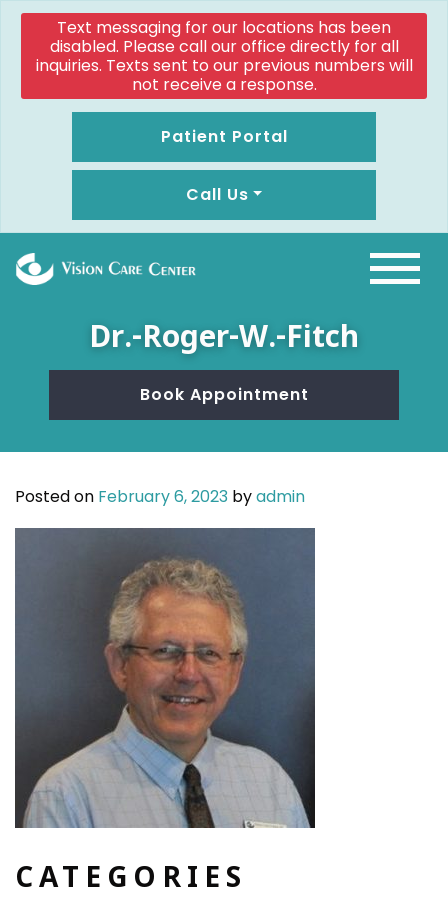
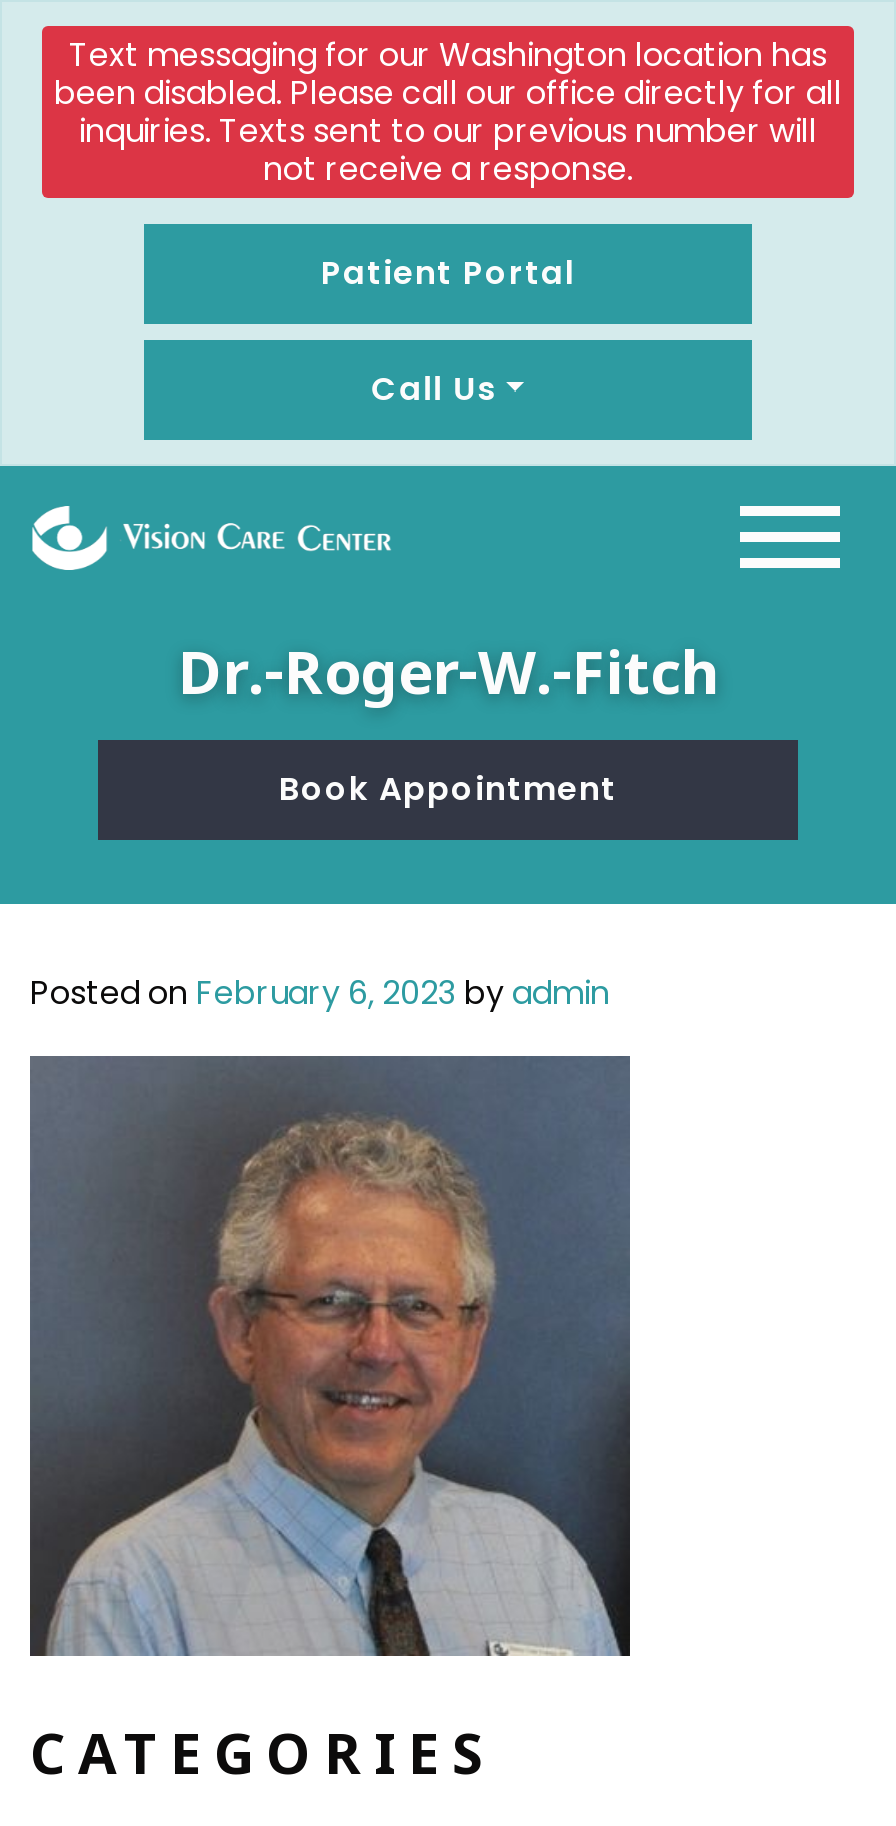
[35,16,412,77] Text messaging for our locations has been | disabled. Please call our office directly for all | inquiries. Texts sent to our previous numbers will -> [54,32,842,154] Text messaging for our Washington location has | been disabled. Please call our office directly for all | inquiries. Texts sent to our previous number will

